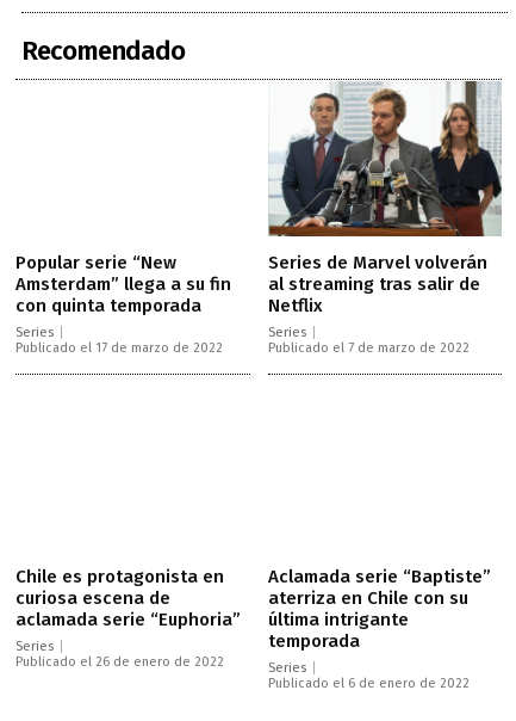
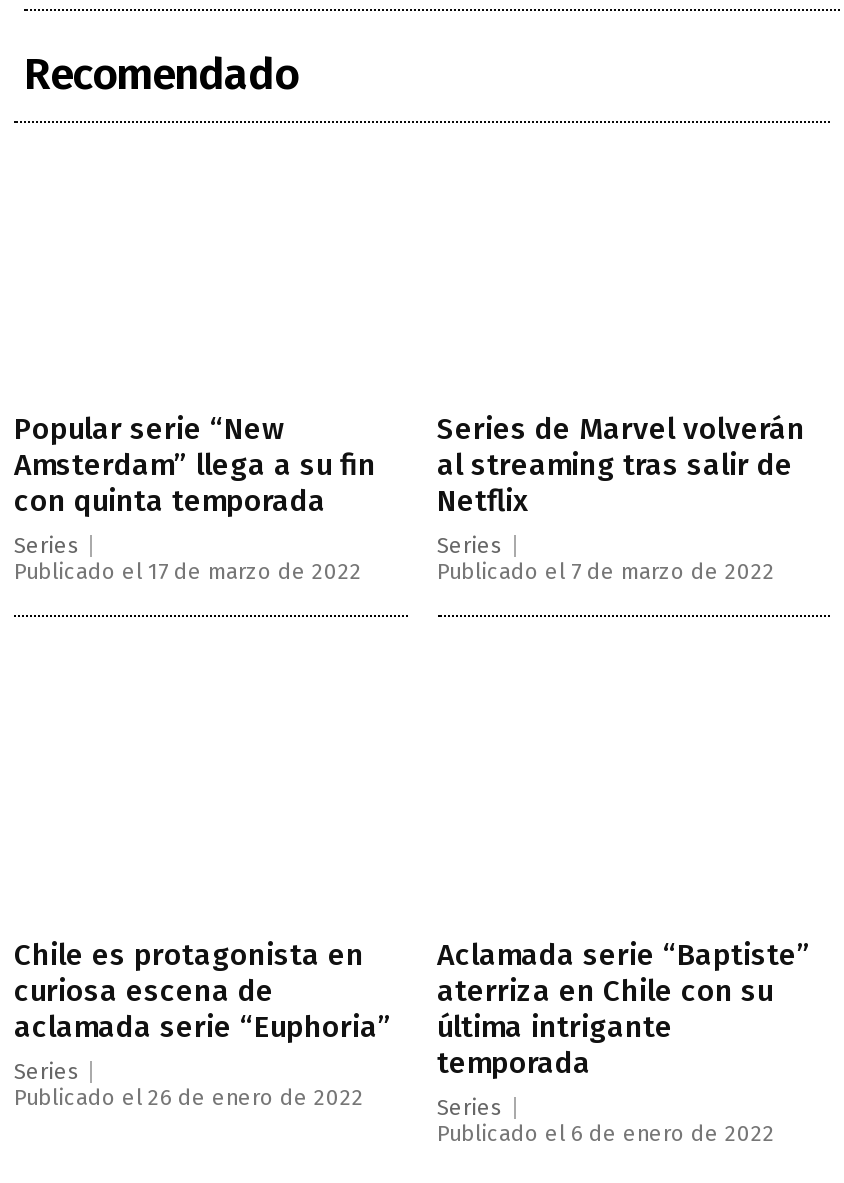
[267,80,503,238] [image] -> none

